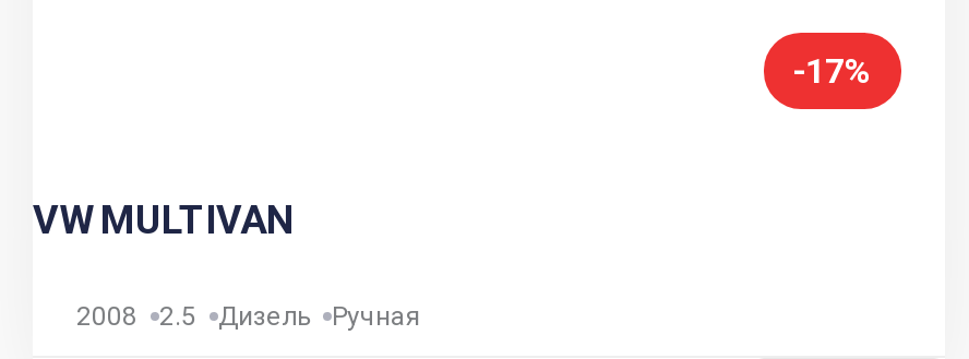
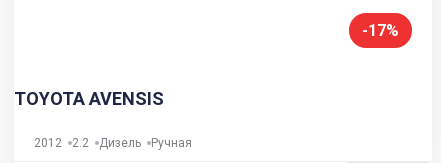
[33,196,295,242] VW MULTIVAN -> [14,88,164,109] TOYOTA AVENSIS
[76,301,196,332] 2008 | 2.5 -> [34,136,89,150] 2012 | 2.2

